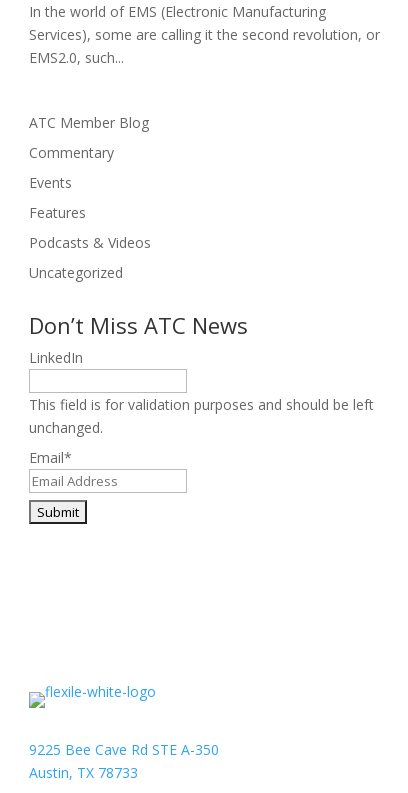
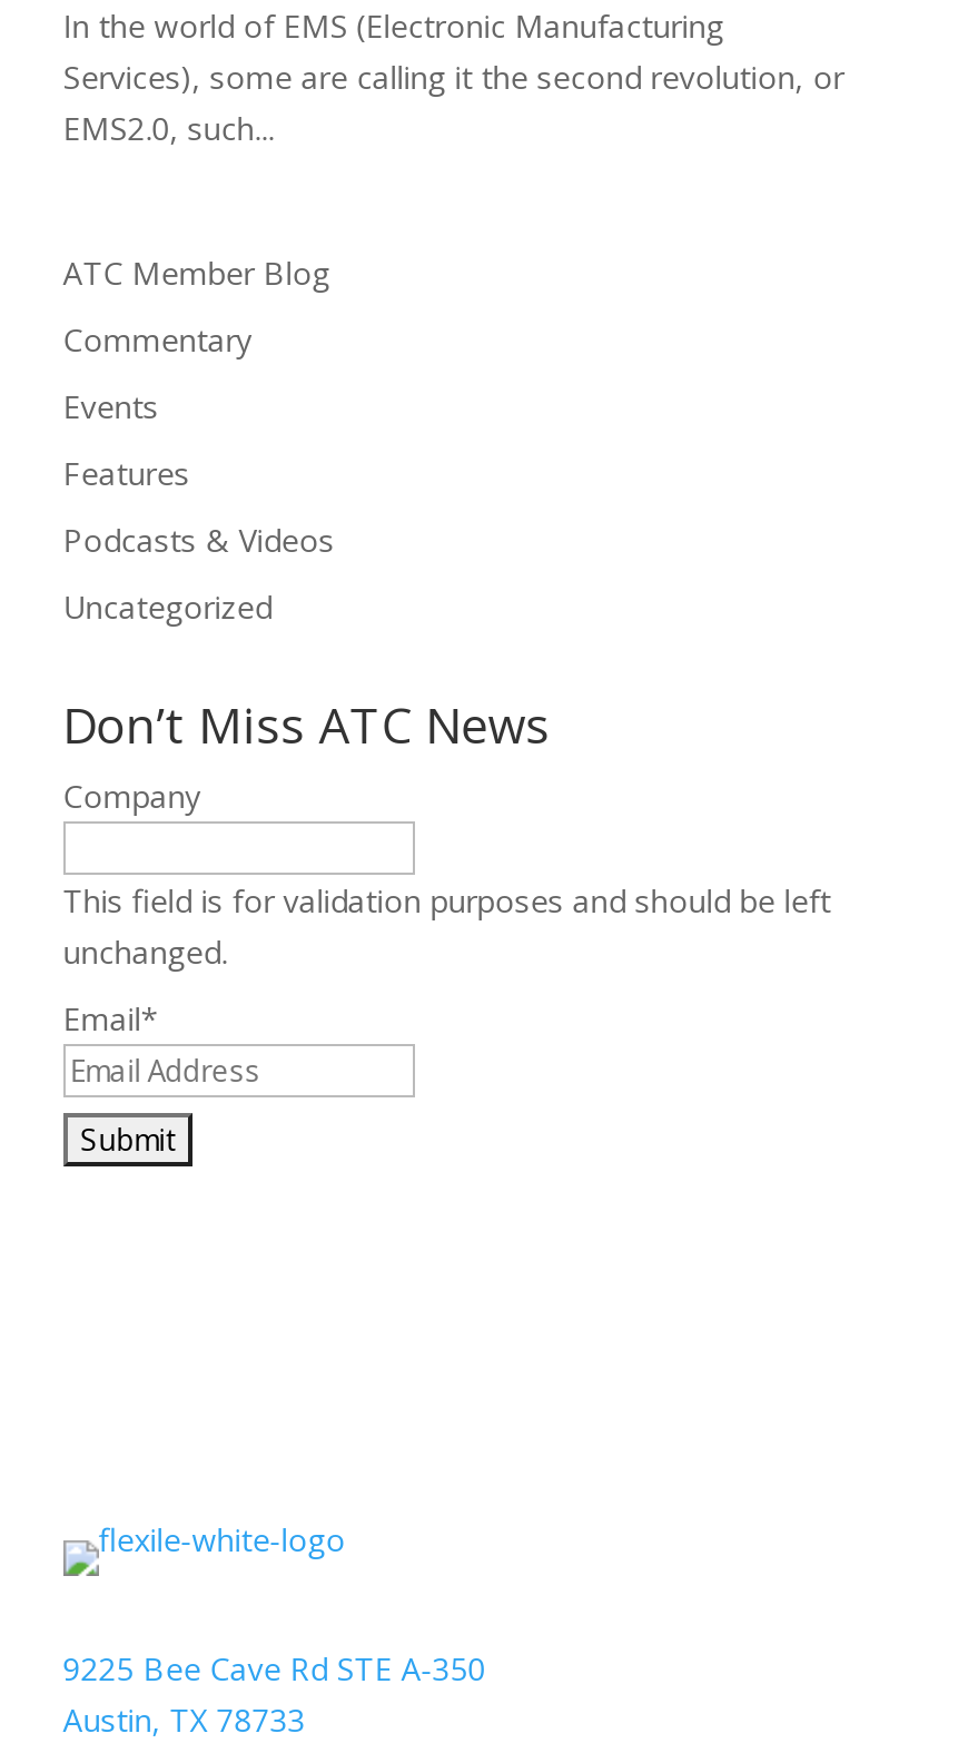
[29,348,83,367] LinkedIn -> [63,775,201,817] Company

